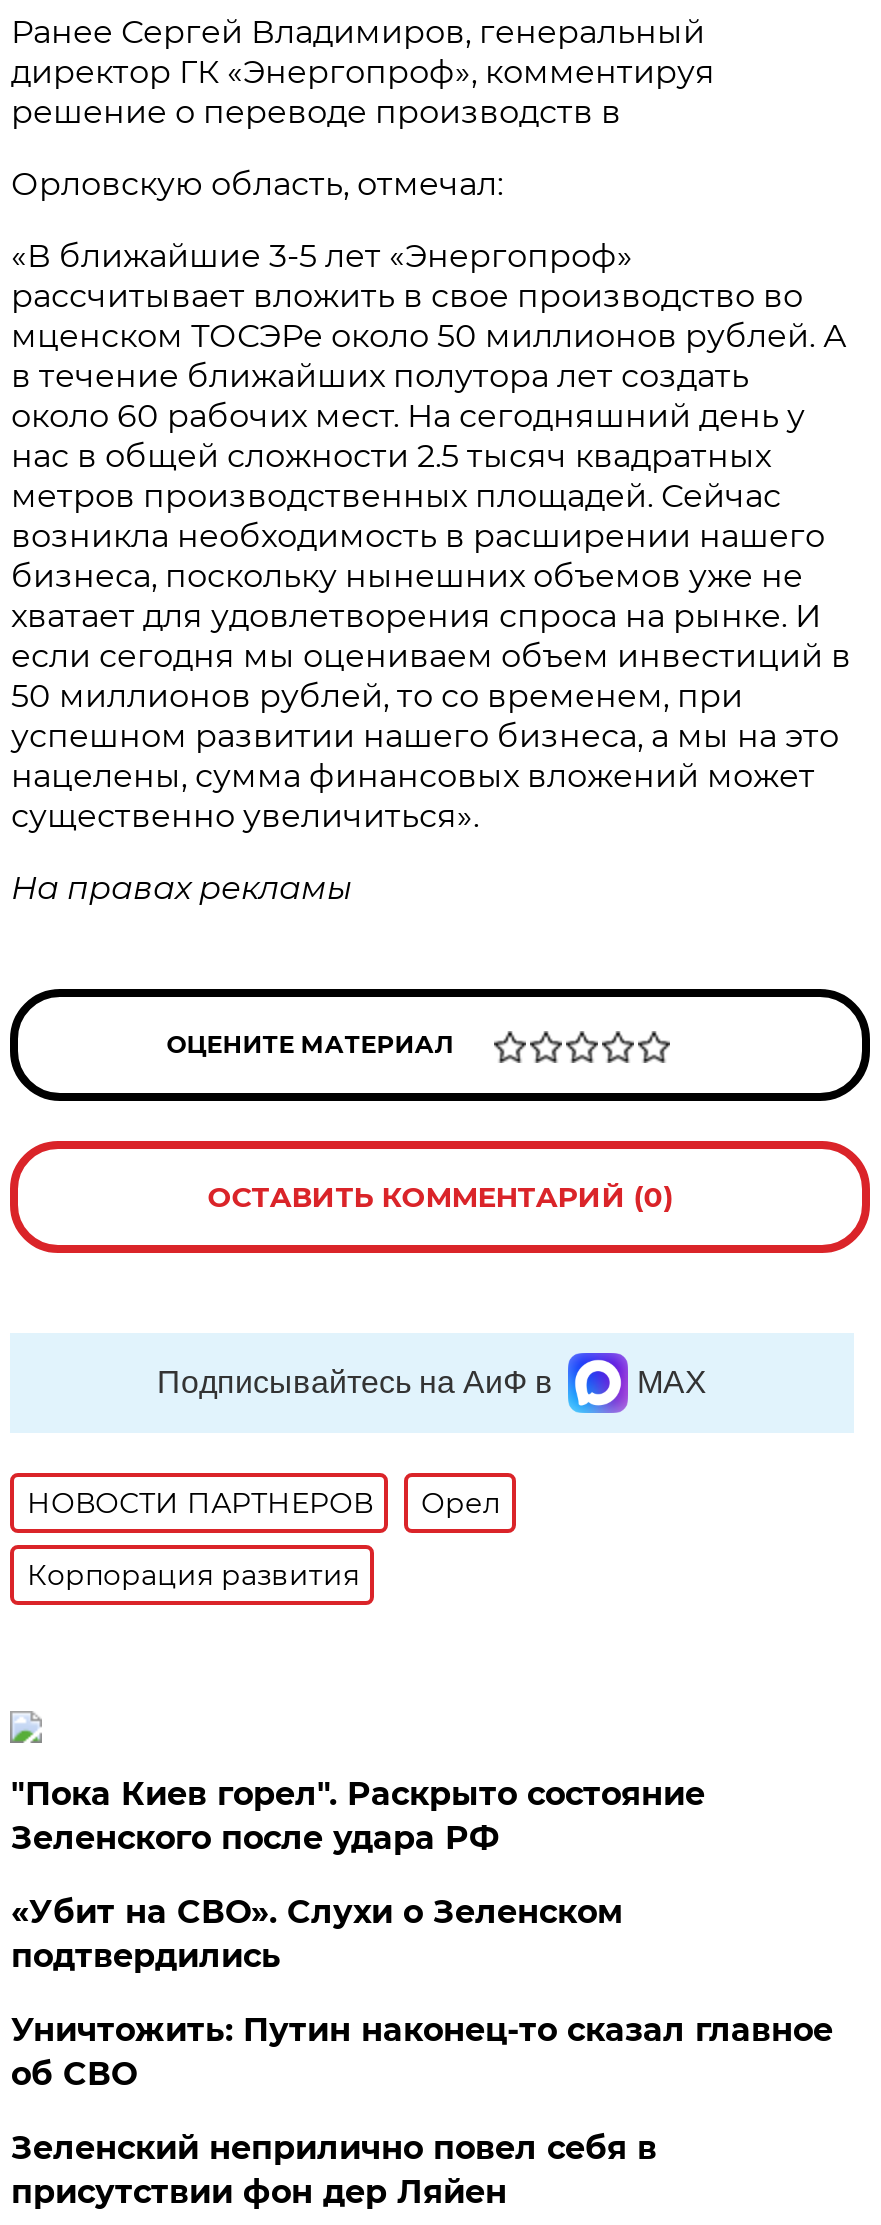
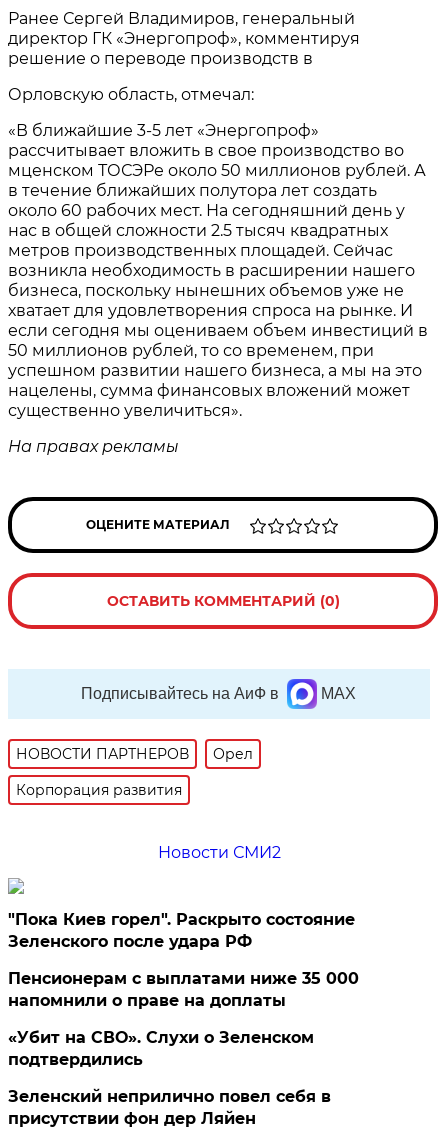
none -> [158,843,281,862] Новости СМИ2
none -> [8,969,359,1010] Пенсионерам с выплатами ниже 35 000 | напомнили о праве на доплаты
moved [11,1893,623,1975] -> [8,1028,314,1069]: «Убит на СВО». Слухи о Зеленском | подтвердились
[11,2011,833,2093] Уничтожить: Путин наконец-то сказал главное | об СВО -> none

